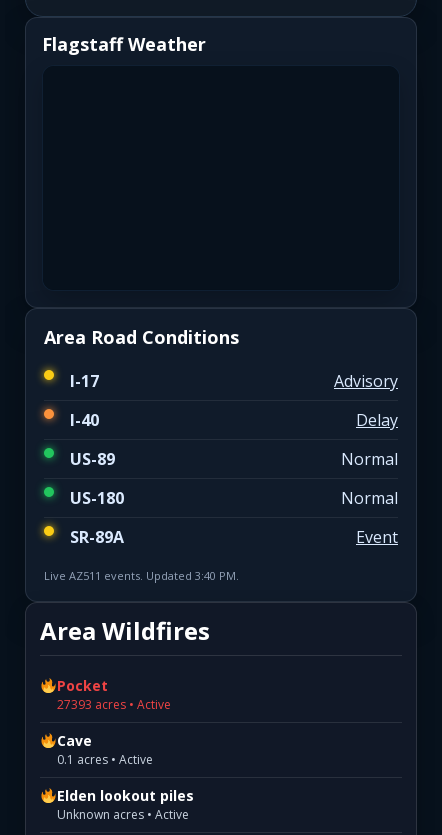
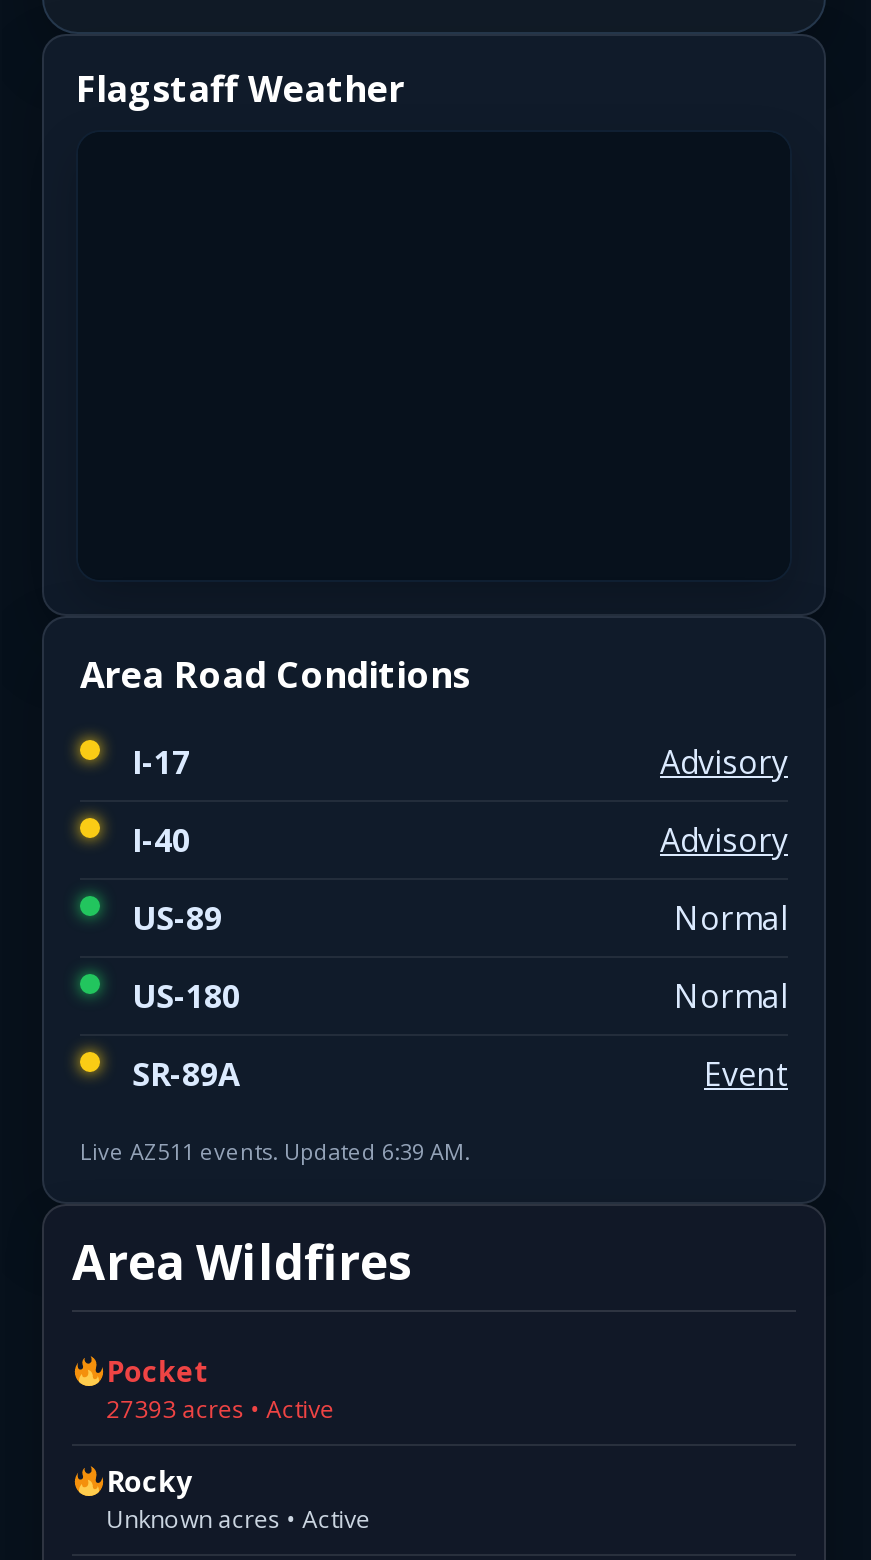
[356,409,398,431] Delay -> [660,818,788,862] Advisory
[44,568,239,583] Live AZ511 events. Updated 3:40 PM. -> [80,1136,470,1166] Live AZ511 events. Updated 6:39 AM.
[57,731,194,805] Cave | 0.1 acres • Active | Elden lookout piles -> [106,1462,192,1500] Rocky

